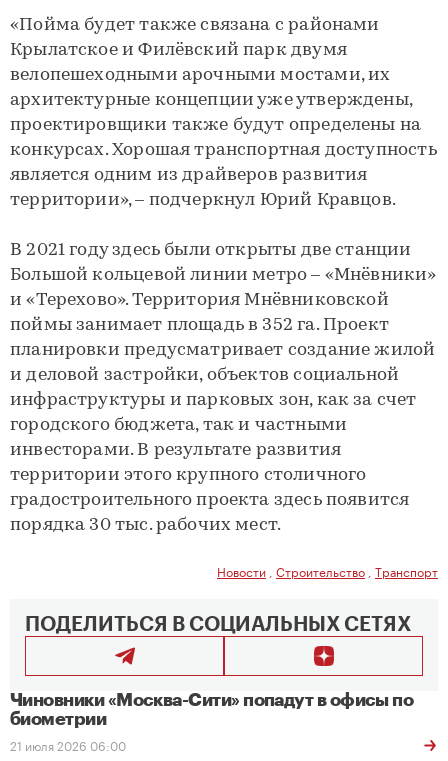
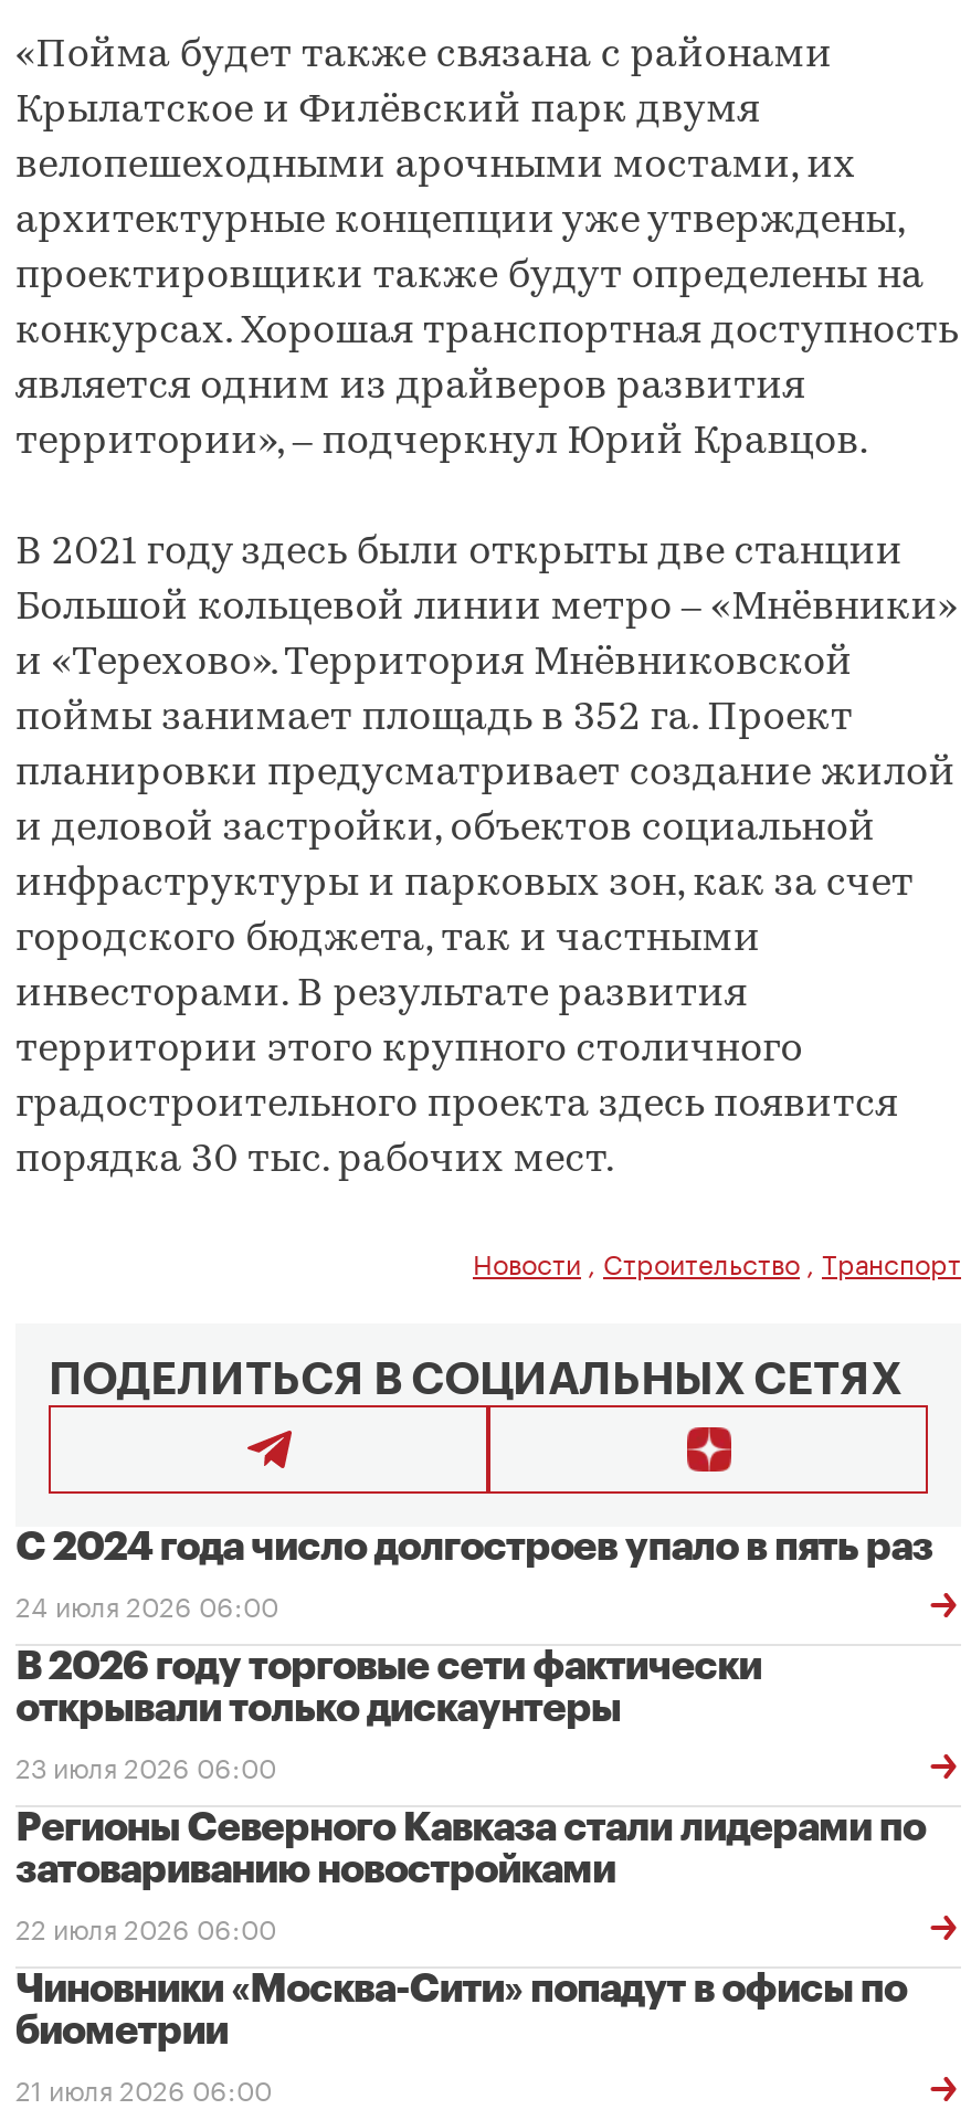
none -> [15,1527,933,1947] С 2024 года число долгостроев упало в пять раз | 24 июля 2026 06:00 | В 2026 году торговые сети фактически | открывали только дискаунтеры | 23 июля 2026 06:00 | Регионы Северного Кавказа стали лидерами по | затовариванию новостройками | 22 июля 2026 06:00

